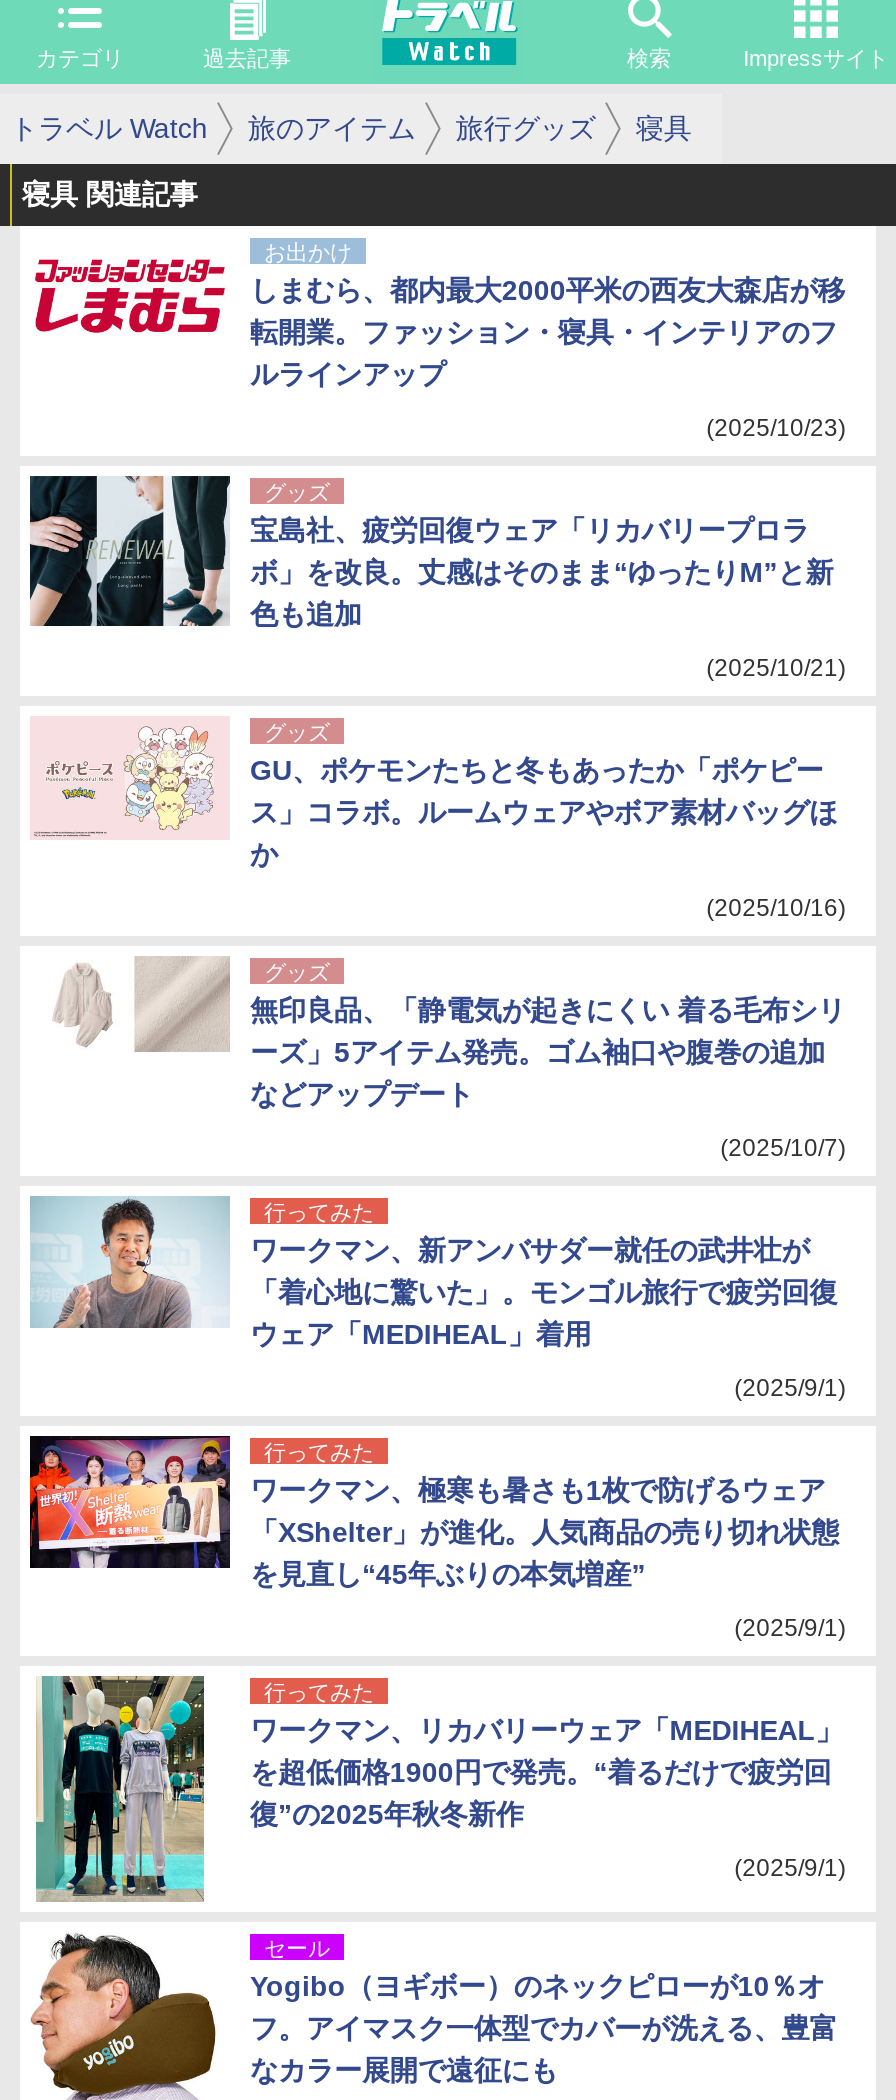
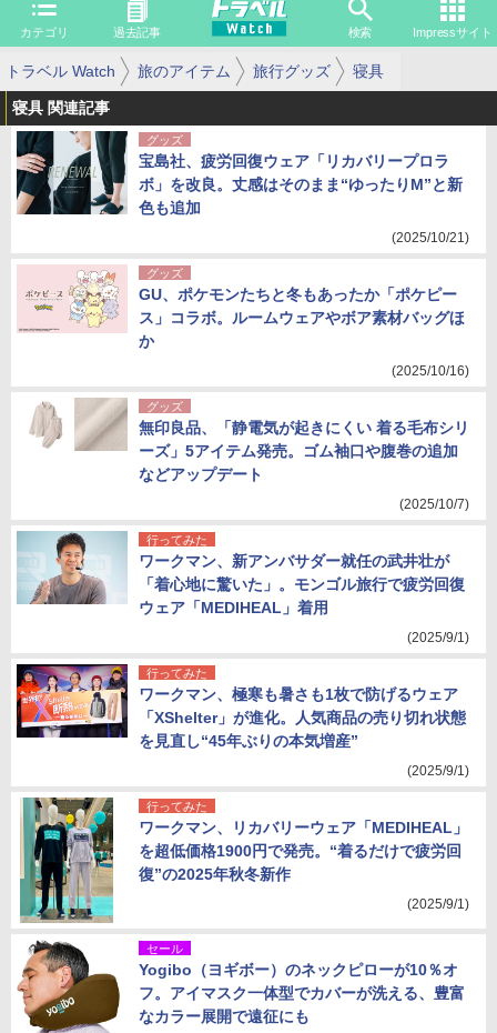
[30,236,846,442] [image] | お出かけ | しまむら、都内最大2000平米の西友大森店が移 | 転開業。ファッション・寝具・インテリアのフ | ルラインアップ | (2025/10/23) -> none

